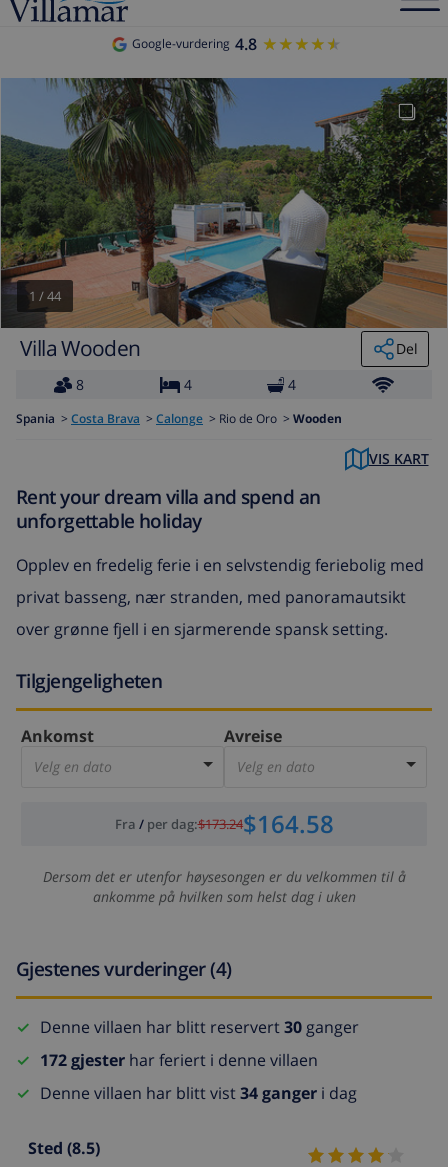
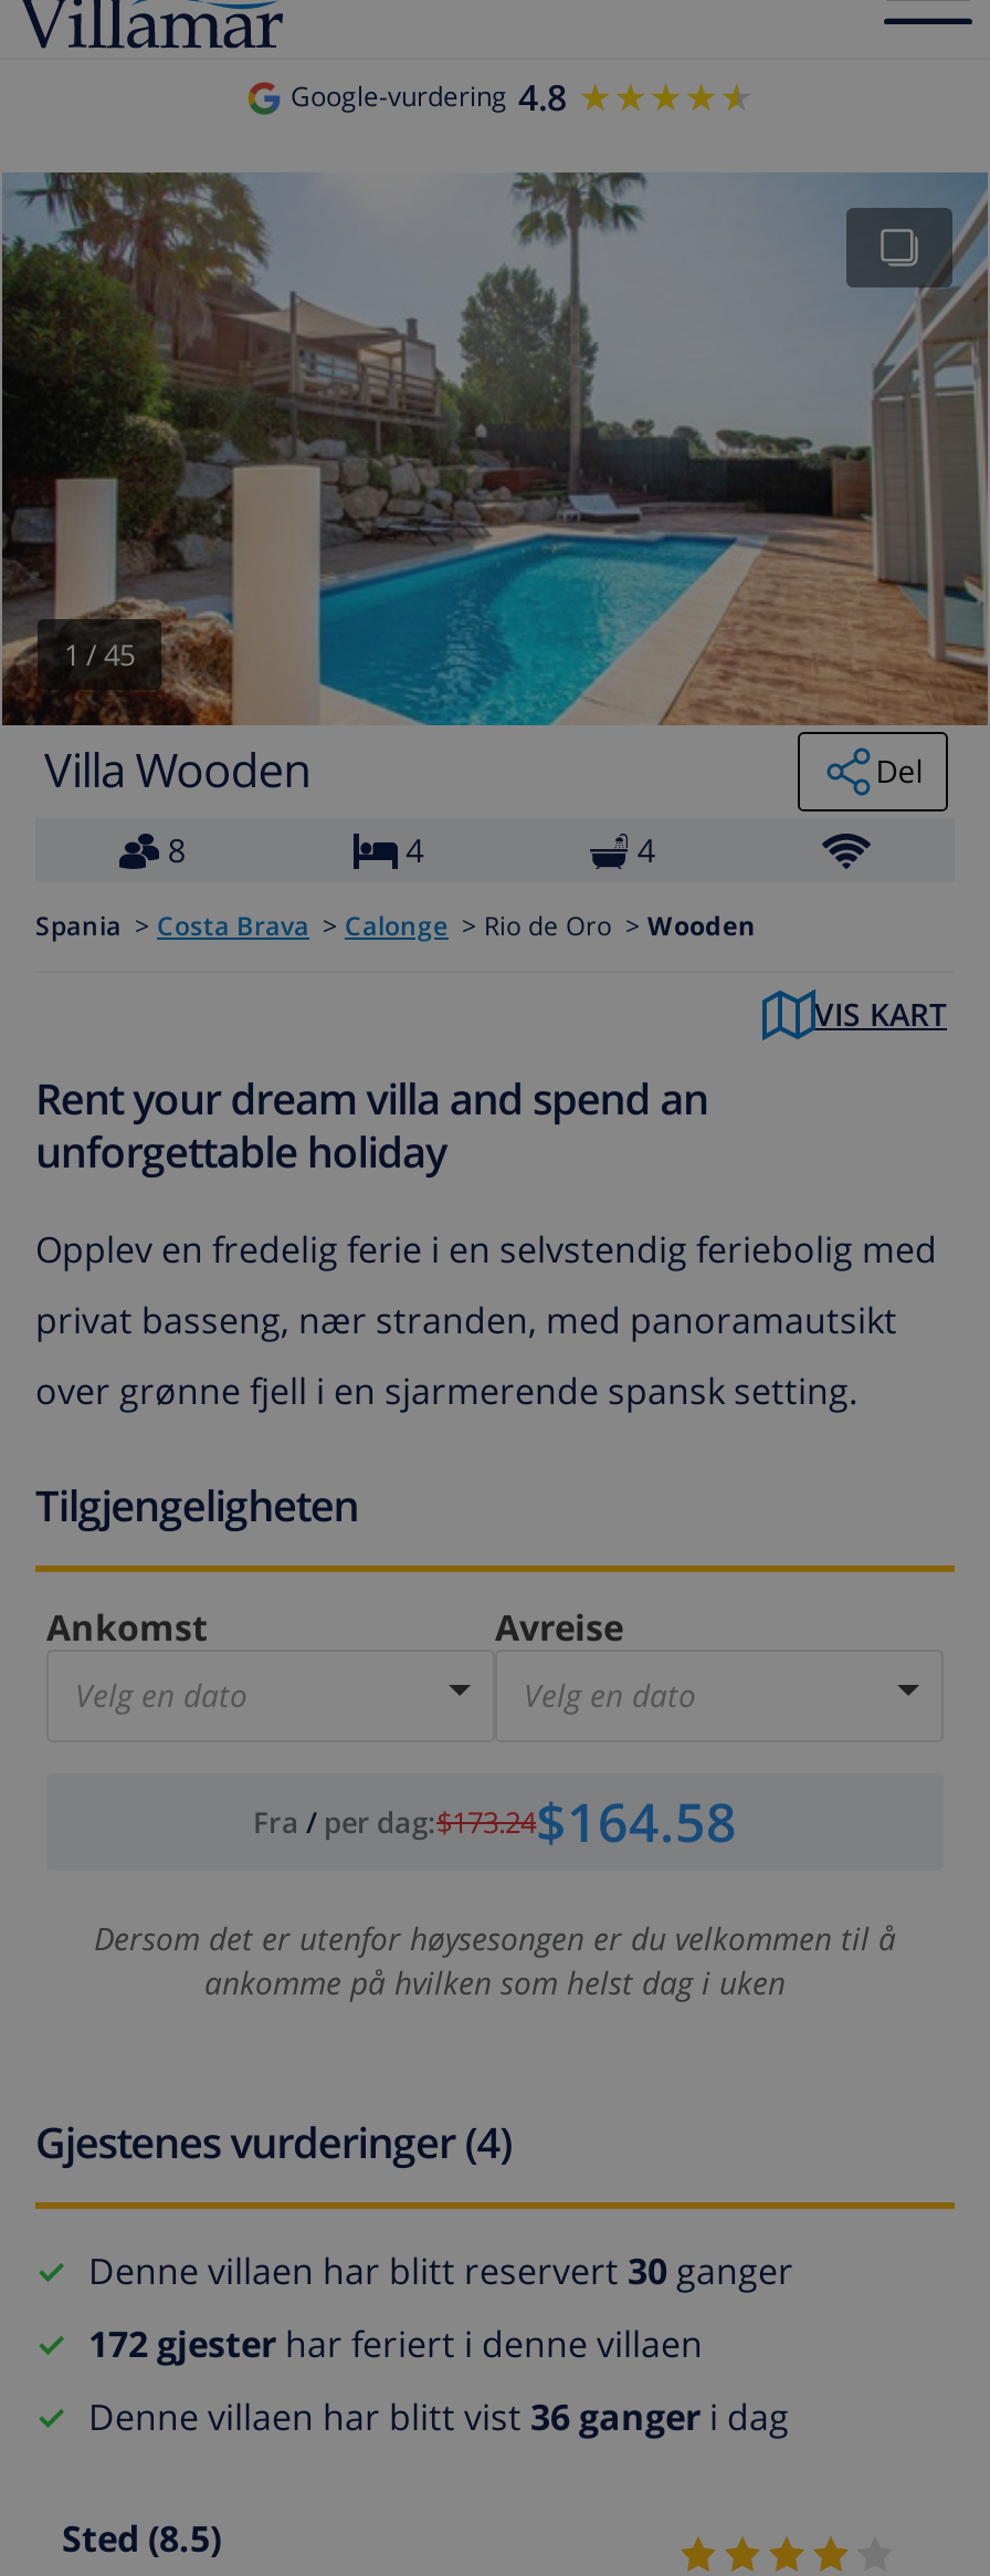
[3,77,445,329] [image] | 1 / 44 -> [7,170,983,727] [image] | 1 / 45
[40,1082,357,1104] Denne villaen har blitt vist 34 ganger i dag -> [88,2393,789,2442] Denne villaen har blitt vist 36 ganger i dag

